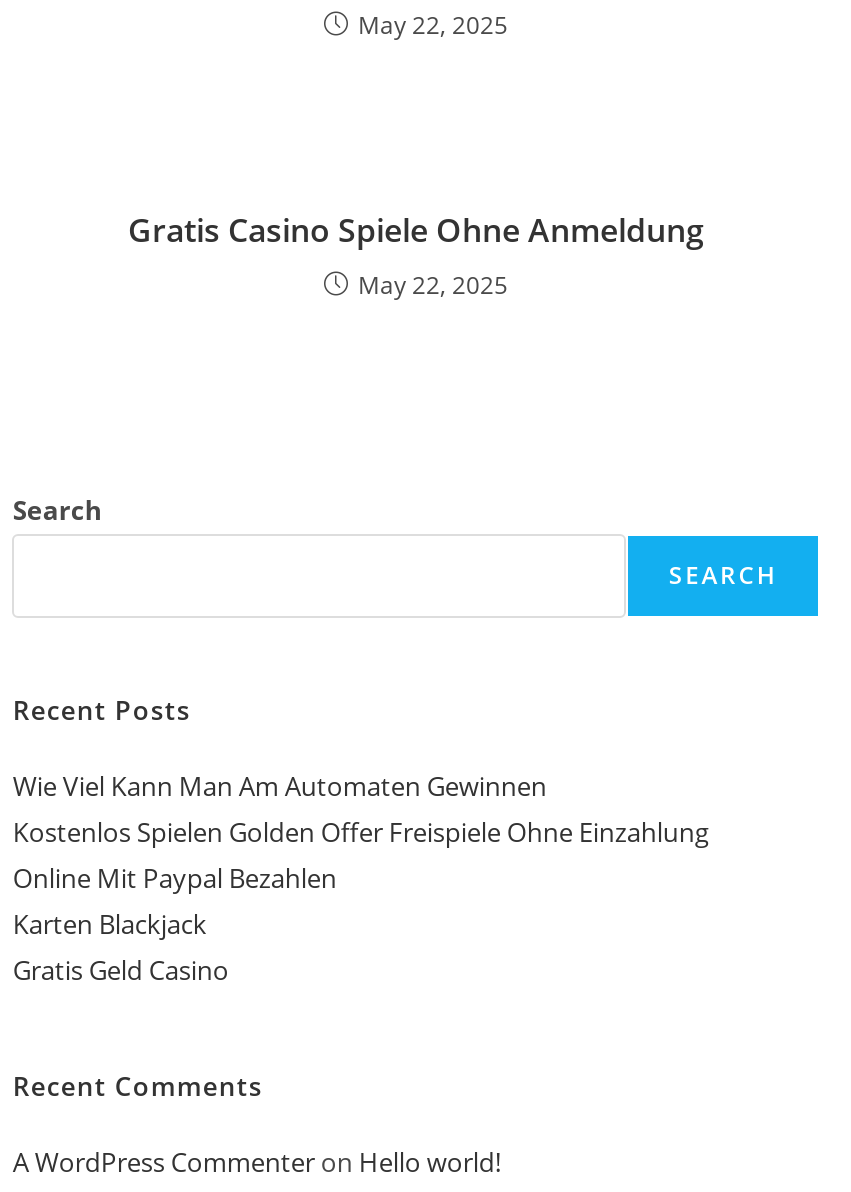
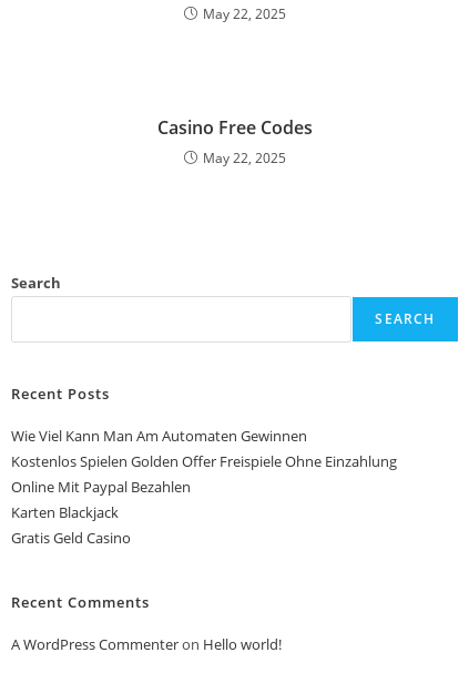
[128,209,704,253] Gratis Casino Spiele Ohne Anmeldung -> [157,116,313,140] Casino Free Codes

